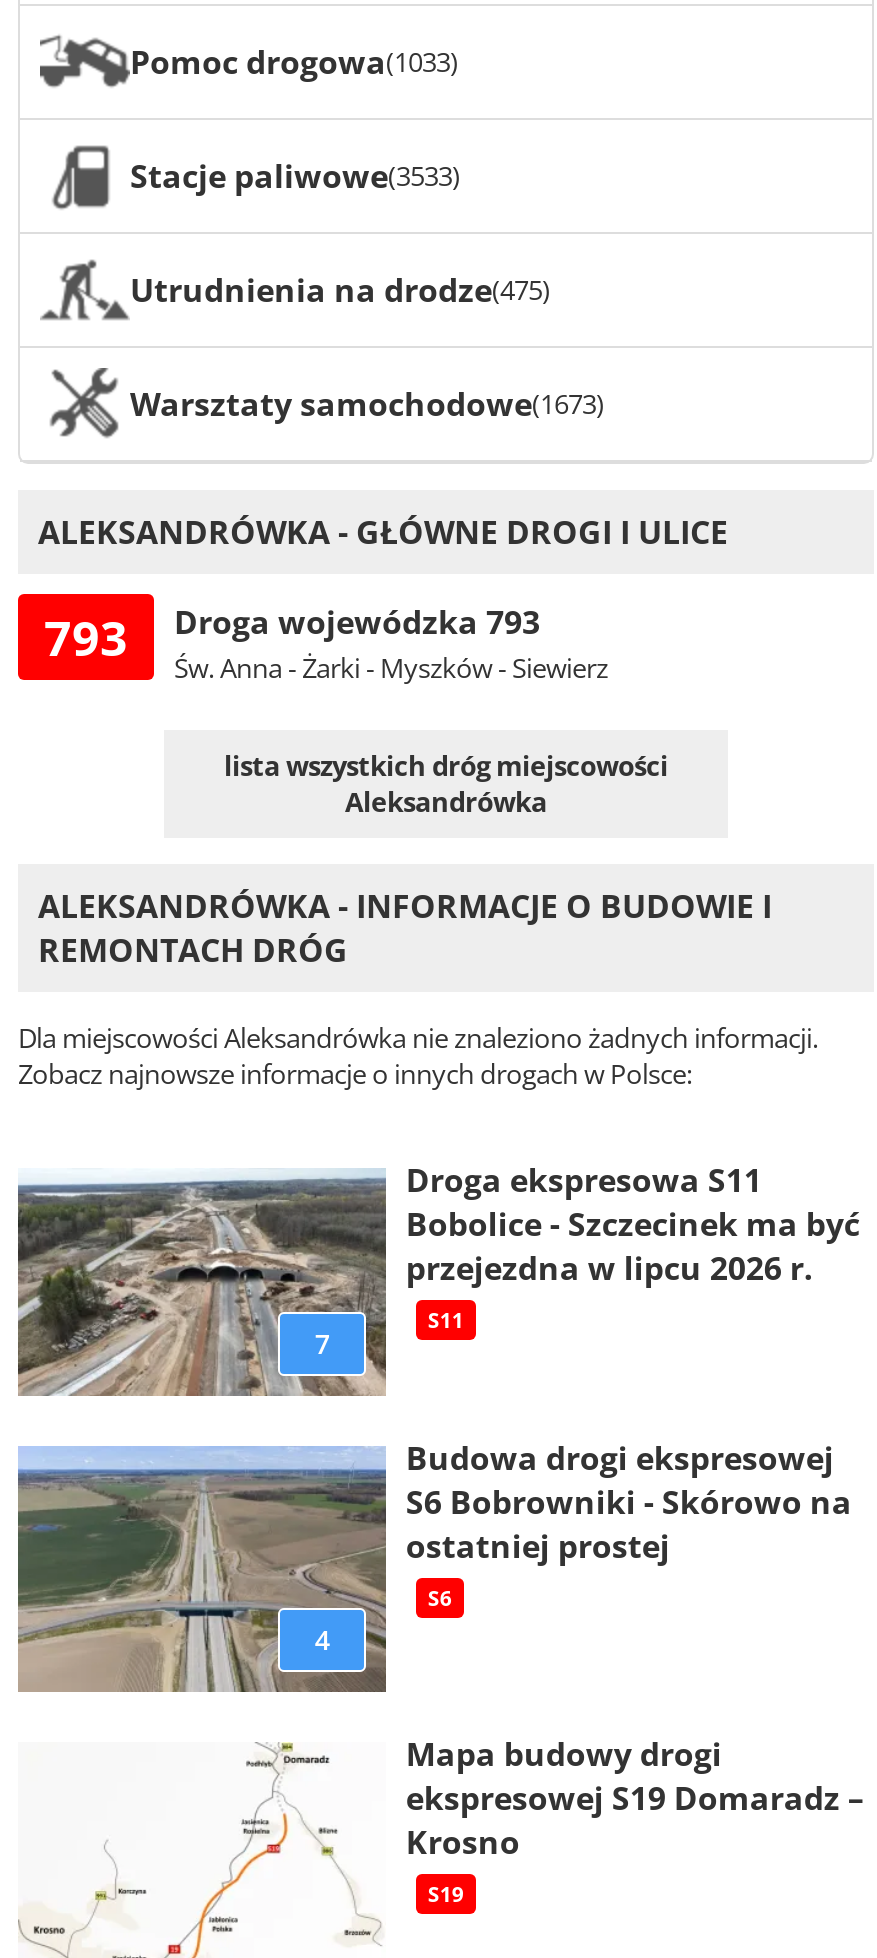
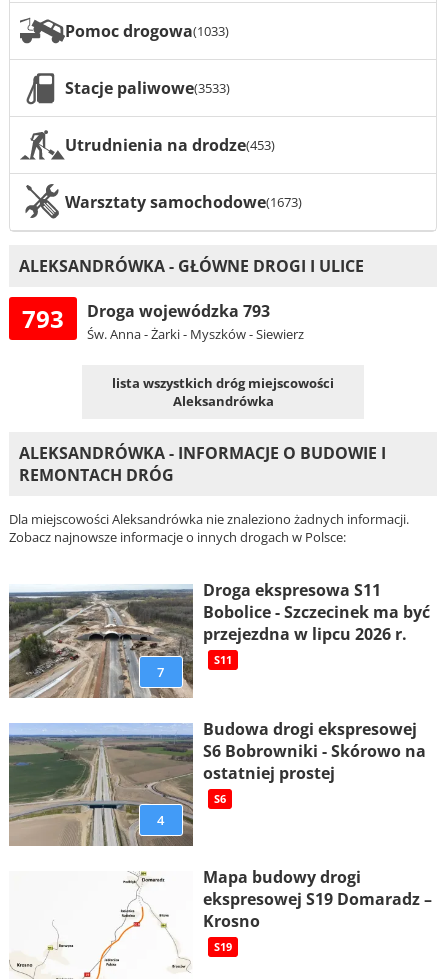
[130,268,550,312] Utrudnienia na drodze(475) -> [65,134,275,156] Utrudnienia na drodze(453)

